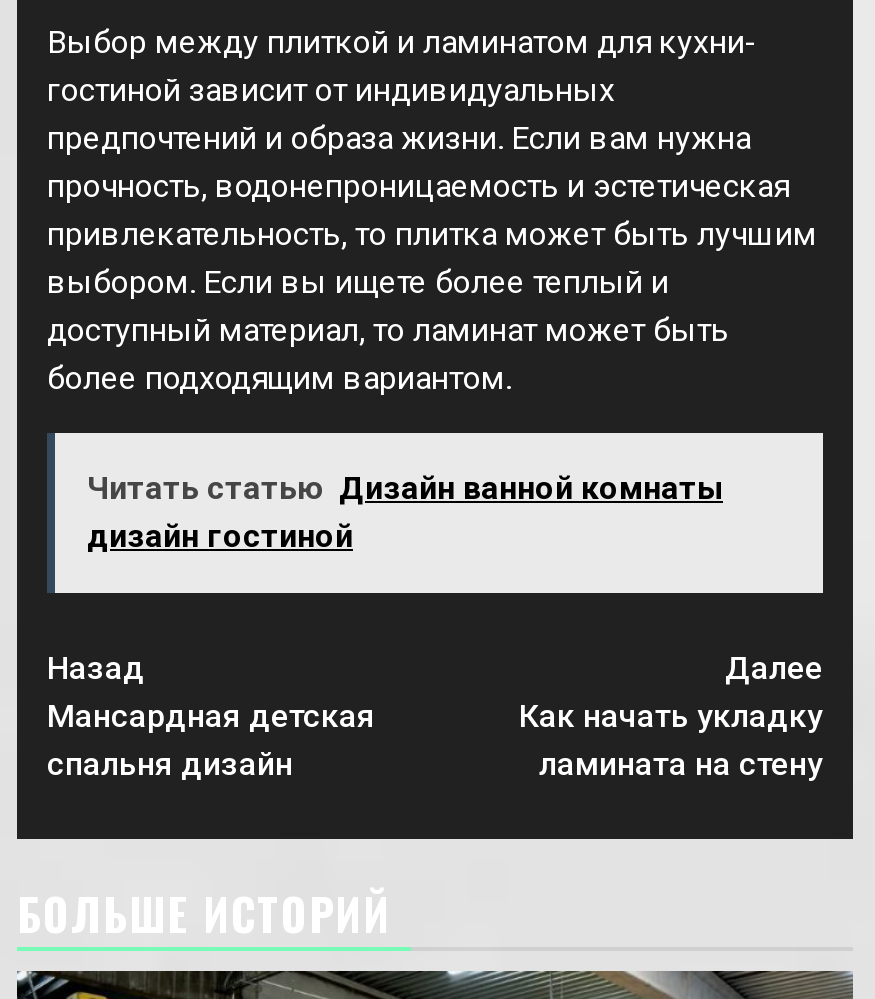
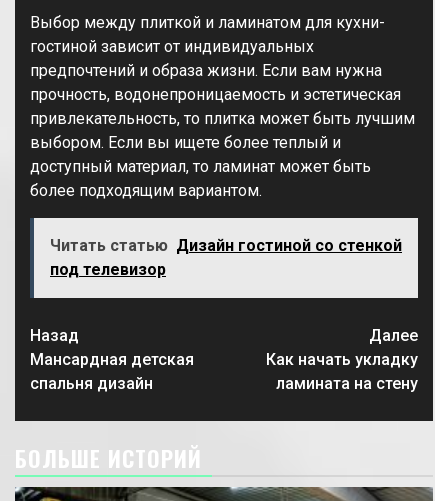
[87,469,723,555] Читать статью Дизайн ванной комнаты | дизайн гостиной -> [50,236,402,279] Читать статью Дизайн гостиной со стенкой | под телевизор

